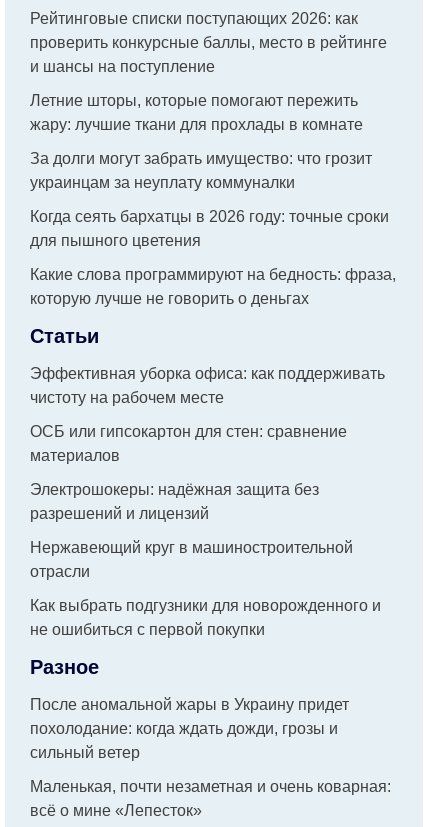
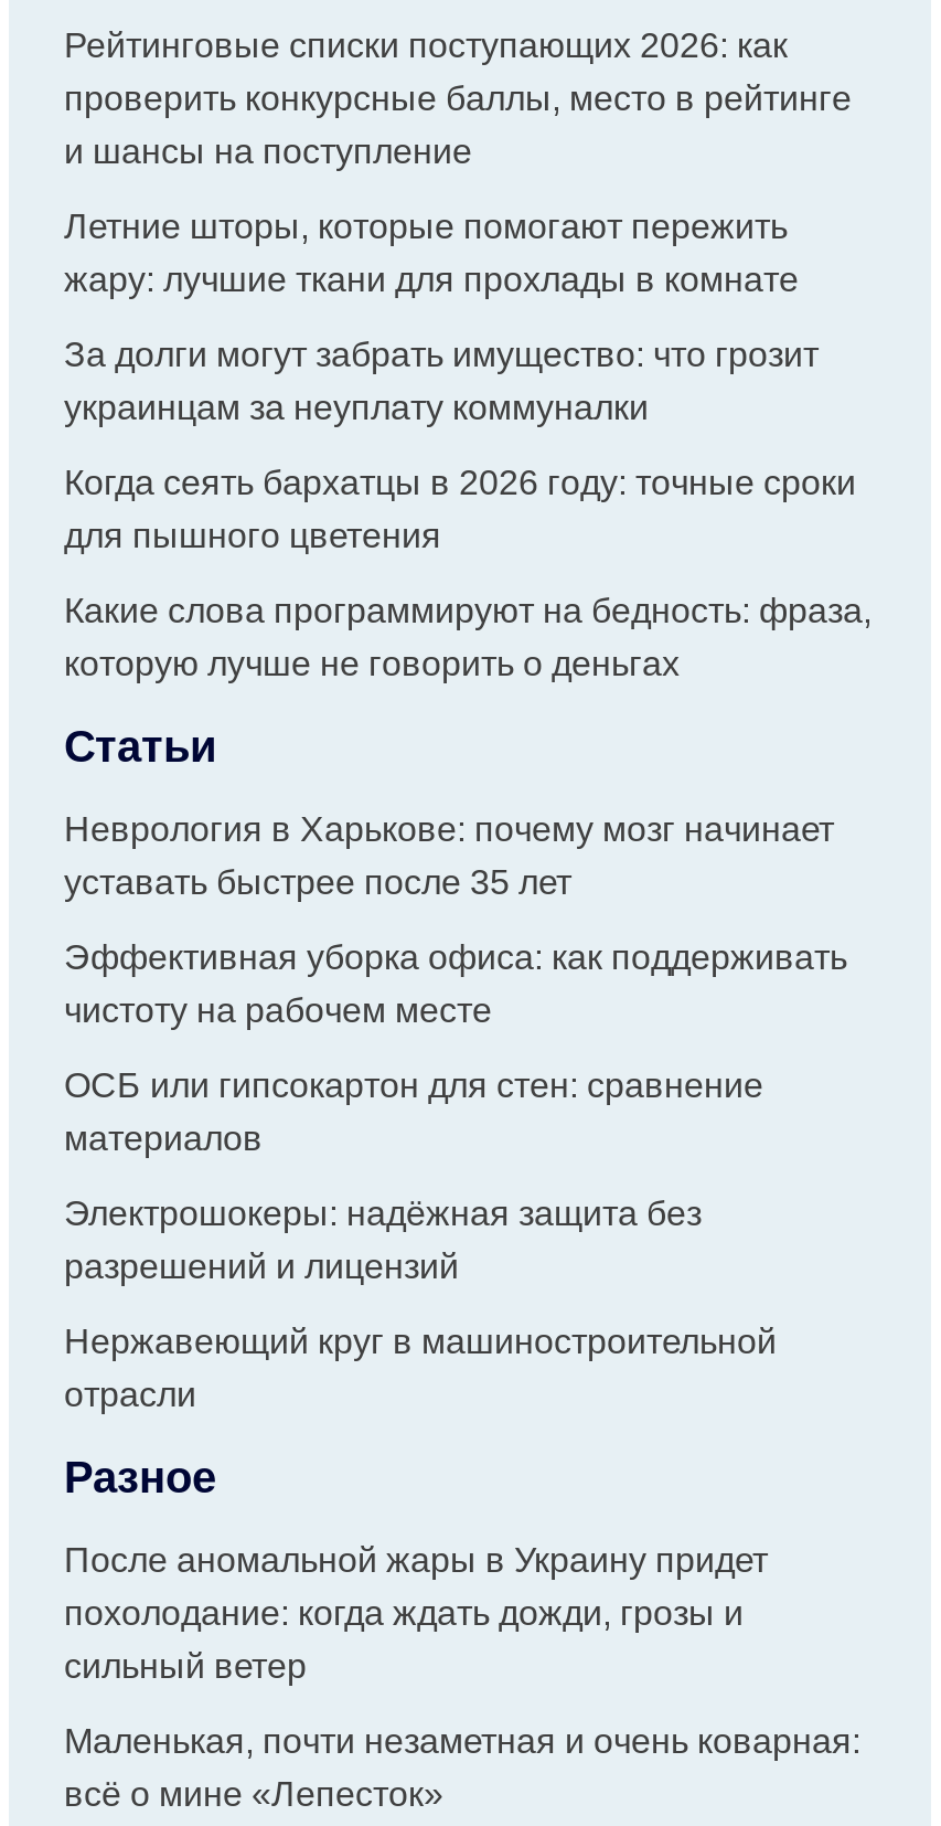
none -> [64,810,834,901] Неврология в Харькове: почему мозг начинает | уставать быстрее после 35 лет
moved [30,365,385,580] -> [64,938,847,1413]: Эффективная уборка офиса: как поддерживать | чистоту на рабочем месте | ОСБ или гипсокартон для стен: сравнение | материалов | Электрошокеры: надёжная защита без | разрешений и лицензий | Нержавеющий круг в машиностроительной | отрасли
[30,597,381,638] Как выбрать подгузники для новорожденного и | не ошибиться с первой покупки -> none

